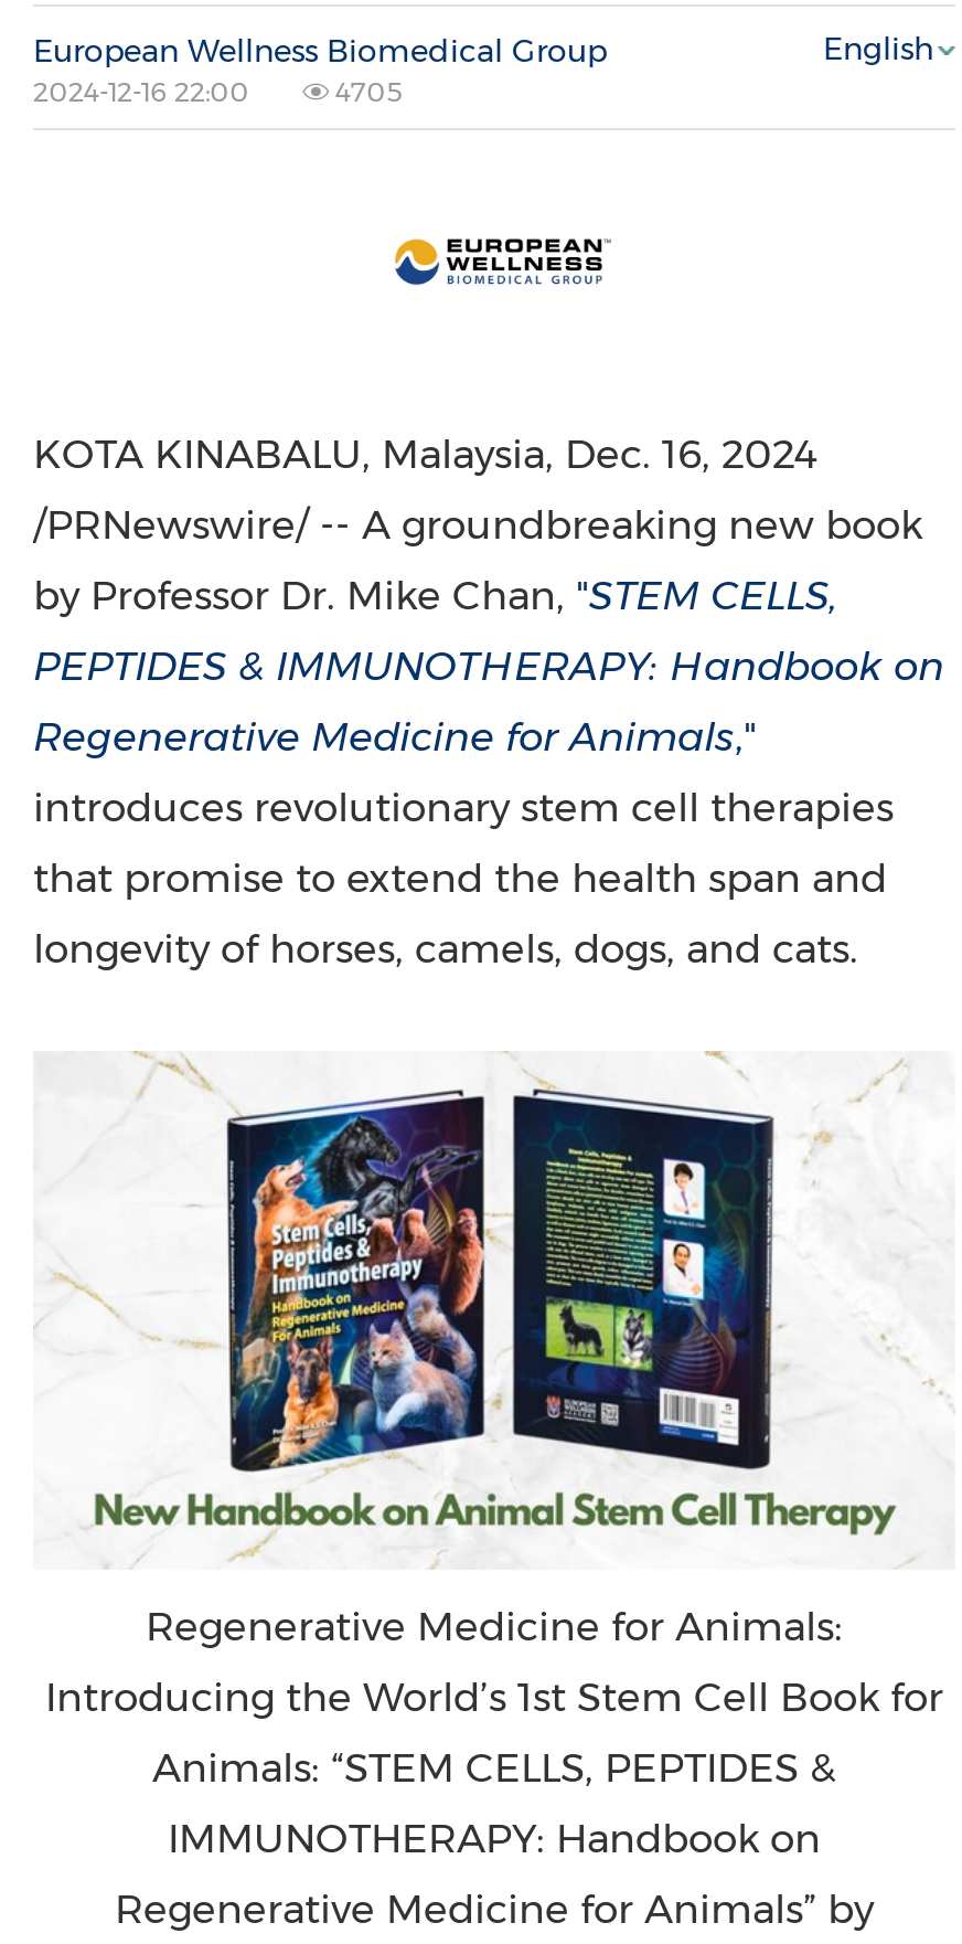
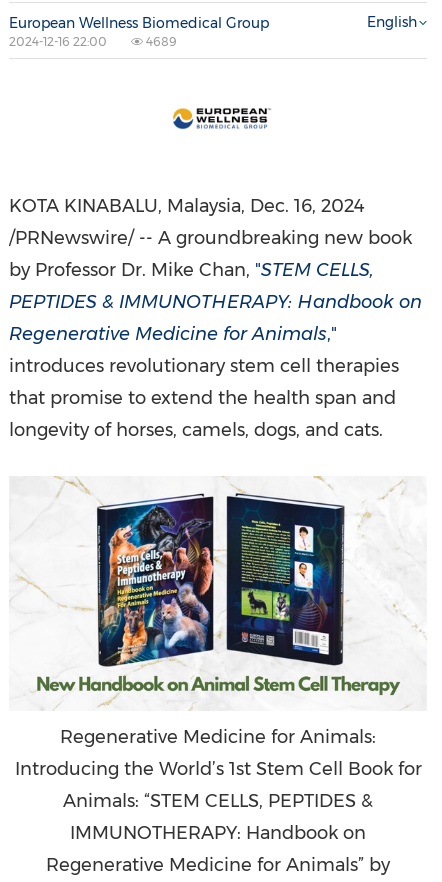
[329,75,402,108] 4705 -> [143,34,177,49] 4689

